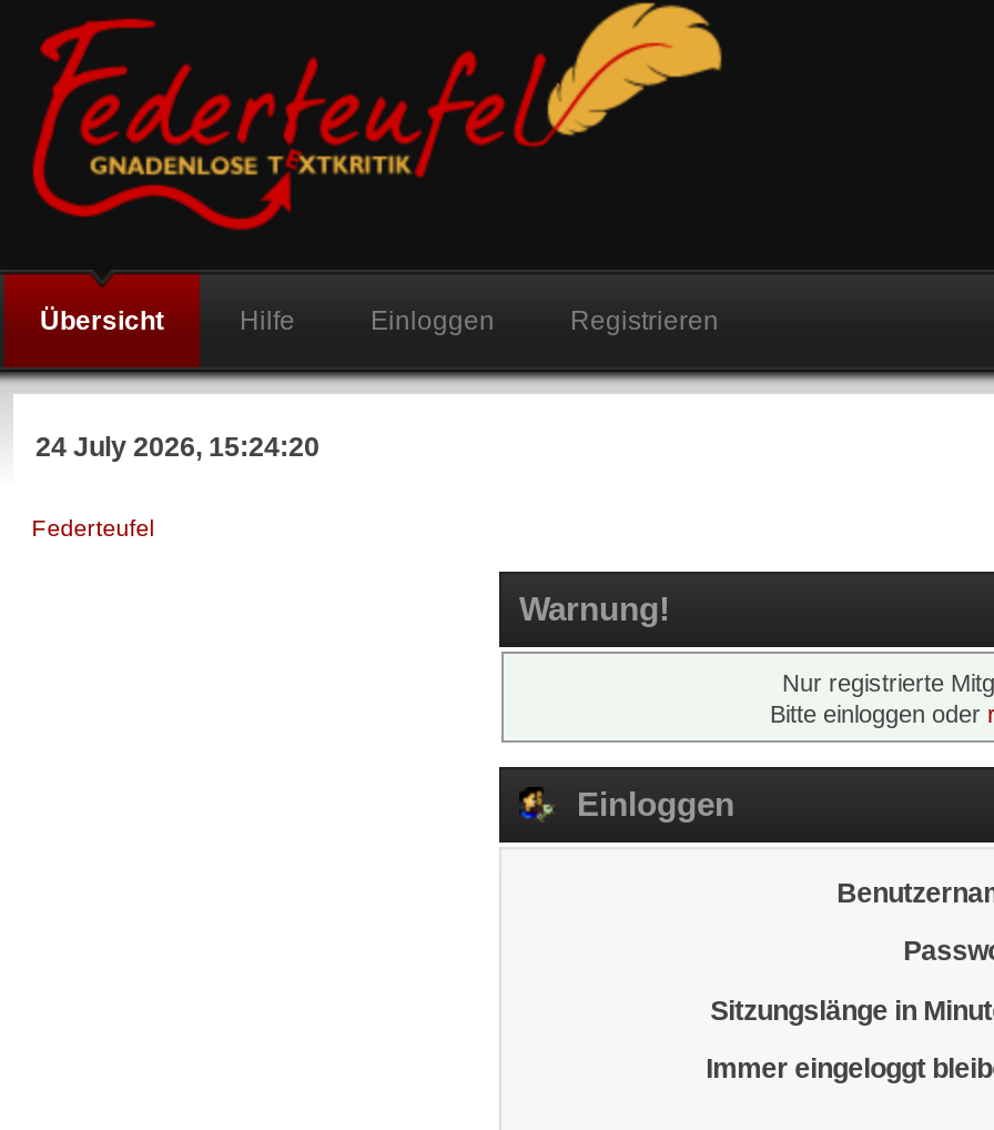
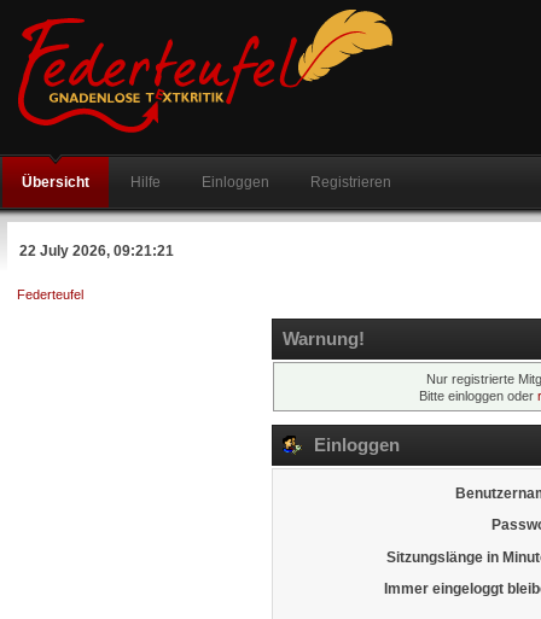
[35,432,319,463] 24 July 2026, 15:24:20 -> [19,243,174,259] 22 July 2026, 09:21:21

